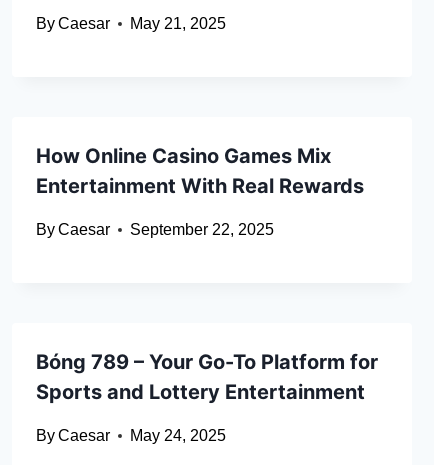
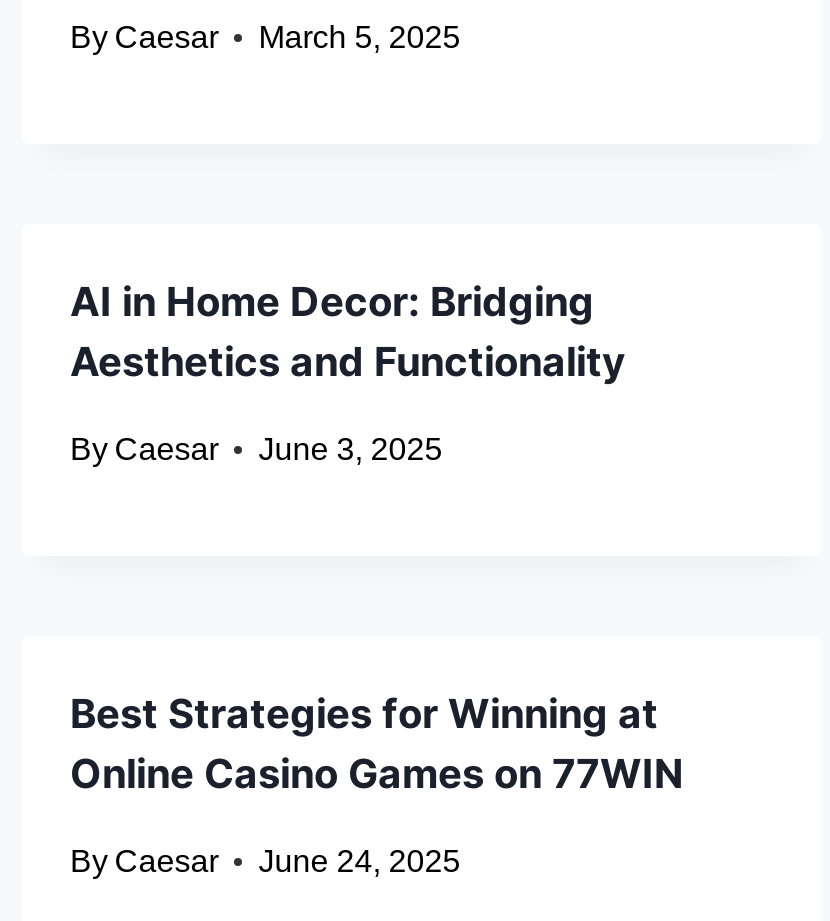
[36,15,226,32] By Caesar May 21, 2025 -> [70,20,460,54] By Caesar March 5, 2025
[36,144,364,198] How Online Casino Games Mix | Entertainment With Real Rewards -> [70,278,626,386] AI in Home Decor: Bridging | Aesthetics and Functionality
[36,221,274,238] By Caesar September 22, 2025 -> [70,432,442,466] By Caesar June 3, 2025
[36,350,378,404] Bóng 789 – Your Go-To Platform for | Sports and Lottery Entertainment -> [70,690,684,798] Best Strategies for Winning at | Online Casino Games on 77WIN
[36,427,226,444] By Caesar May 24, 2025 -> [70,844,460,878] By Caesar June 24, 2025

